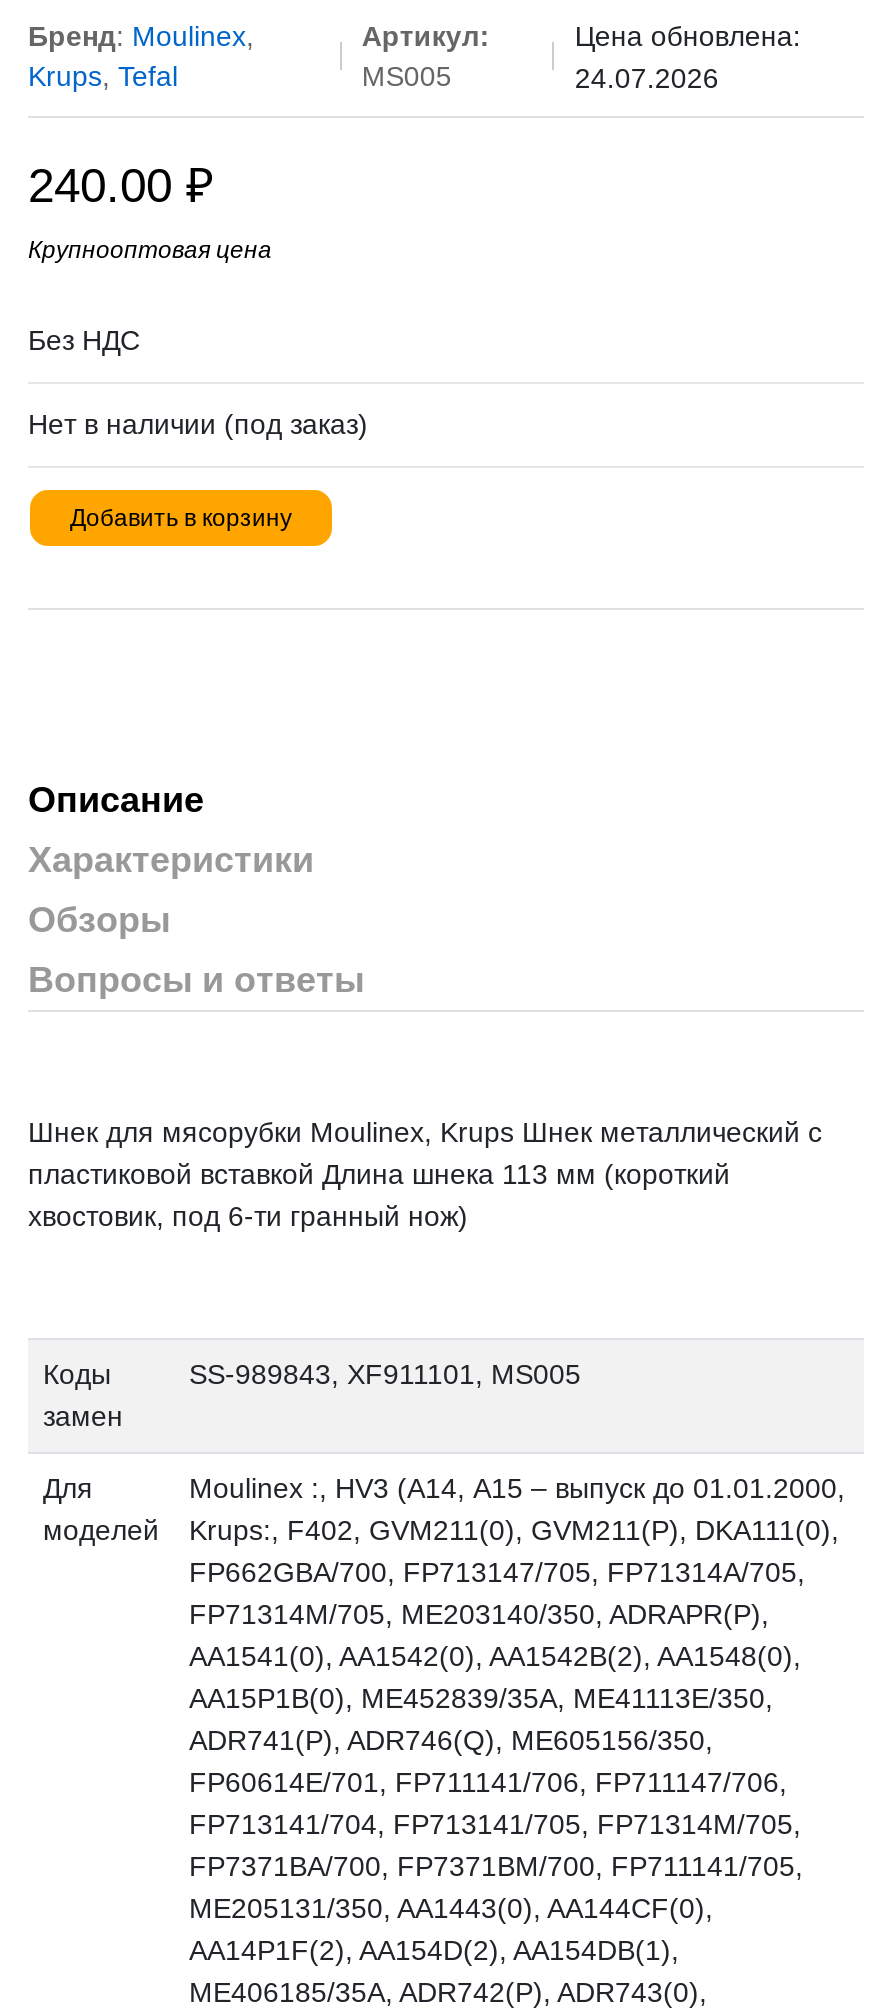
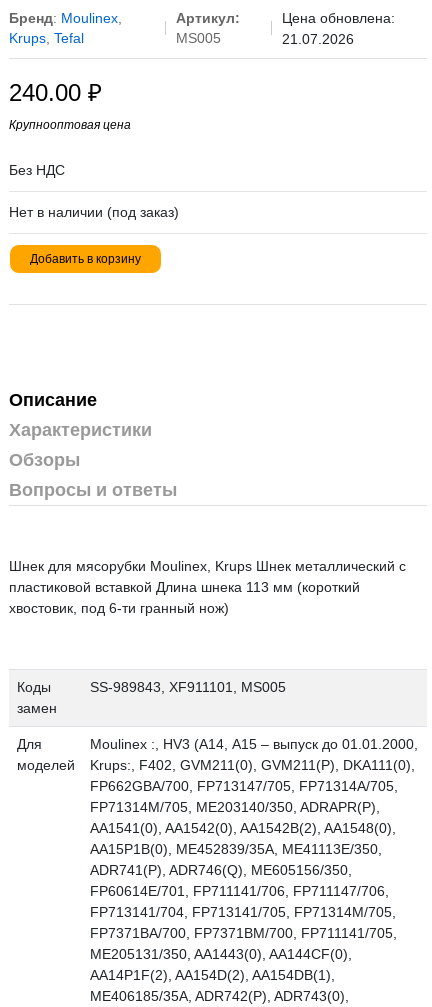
[575,63,719,95] 24.07.2026 -> [282,31,354,47] 21.07.2026

